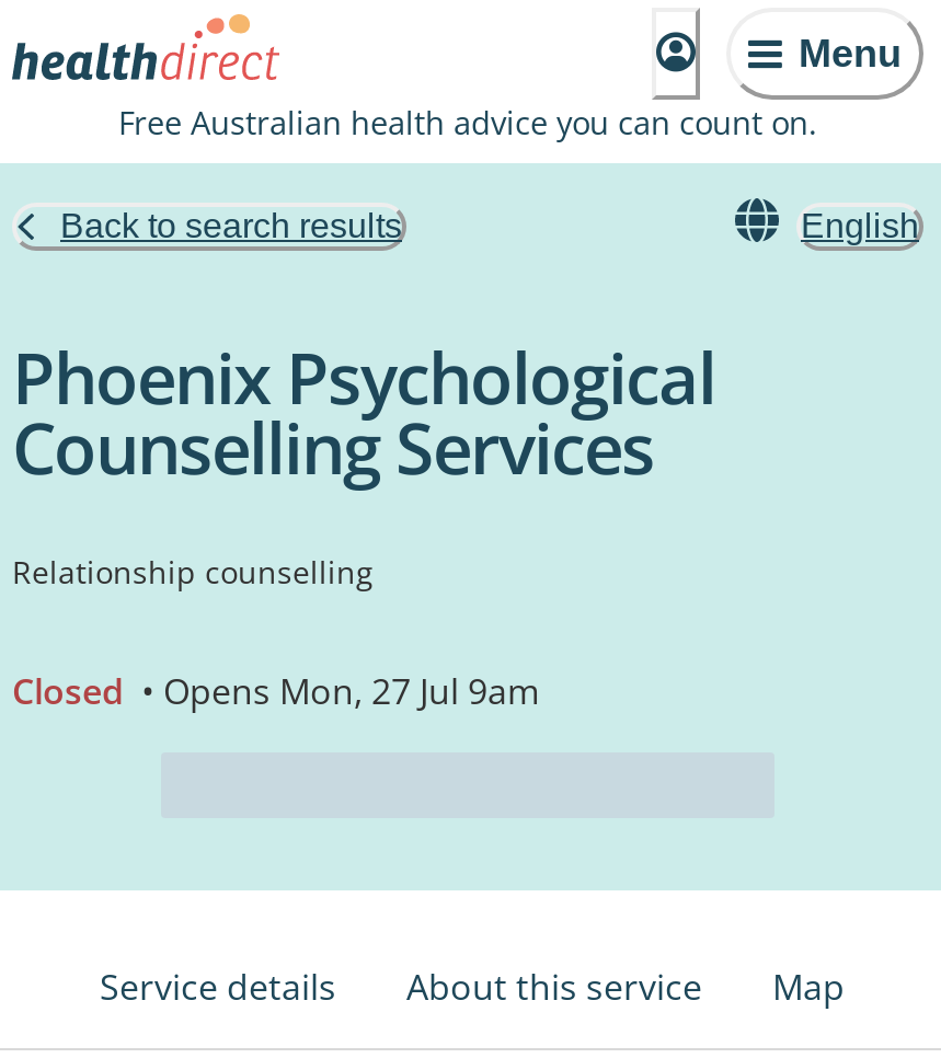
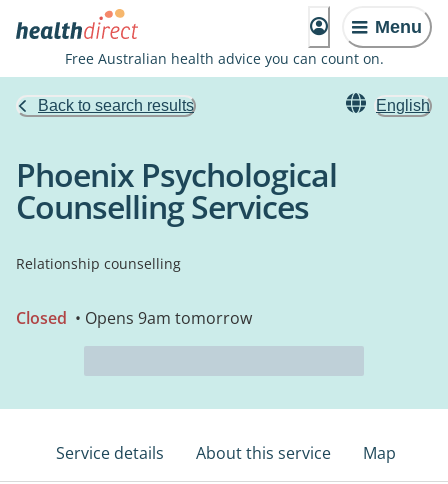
[12,667,540,715] Closed • Opens Mon, 27 Jul 9am -> [16,307,252,329] Closed • Opens 9am tomorrow

